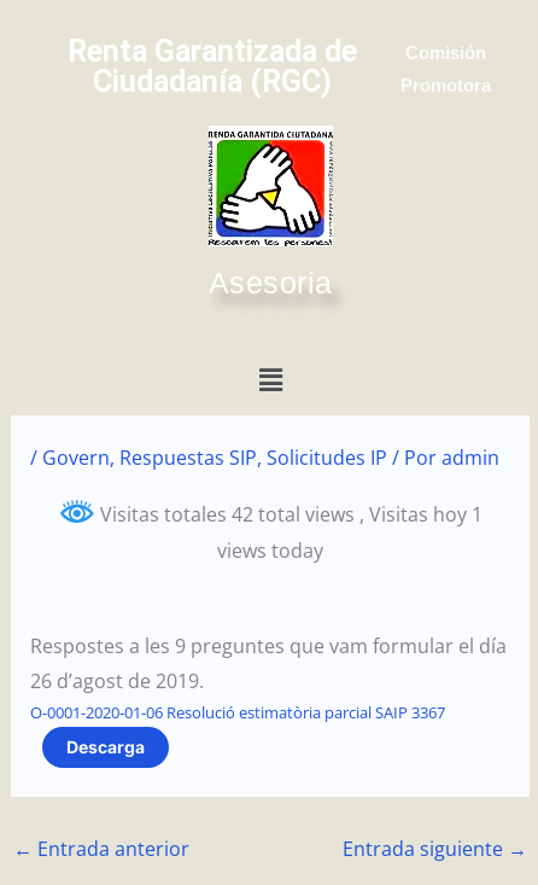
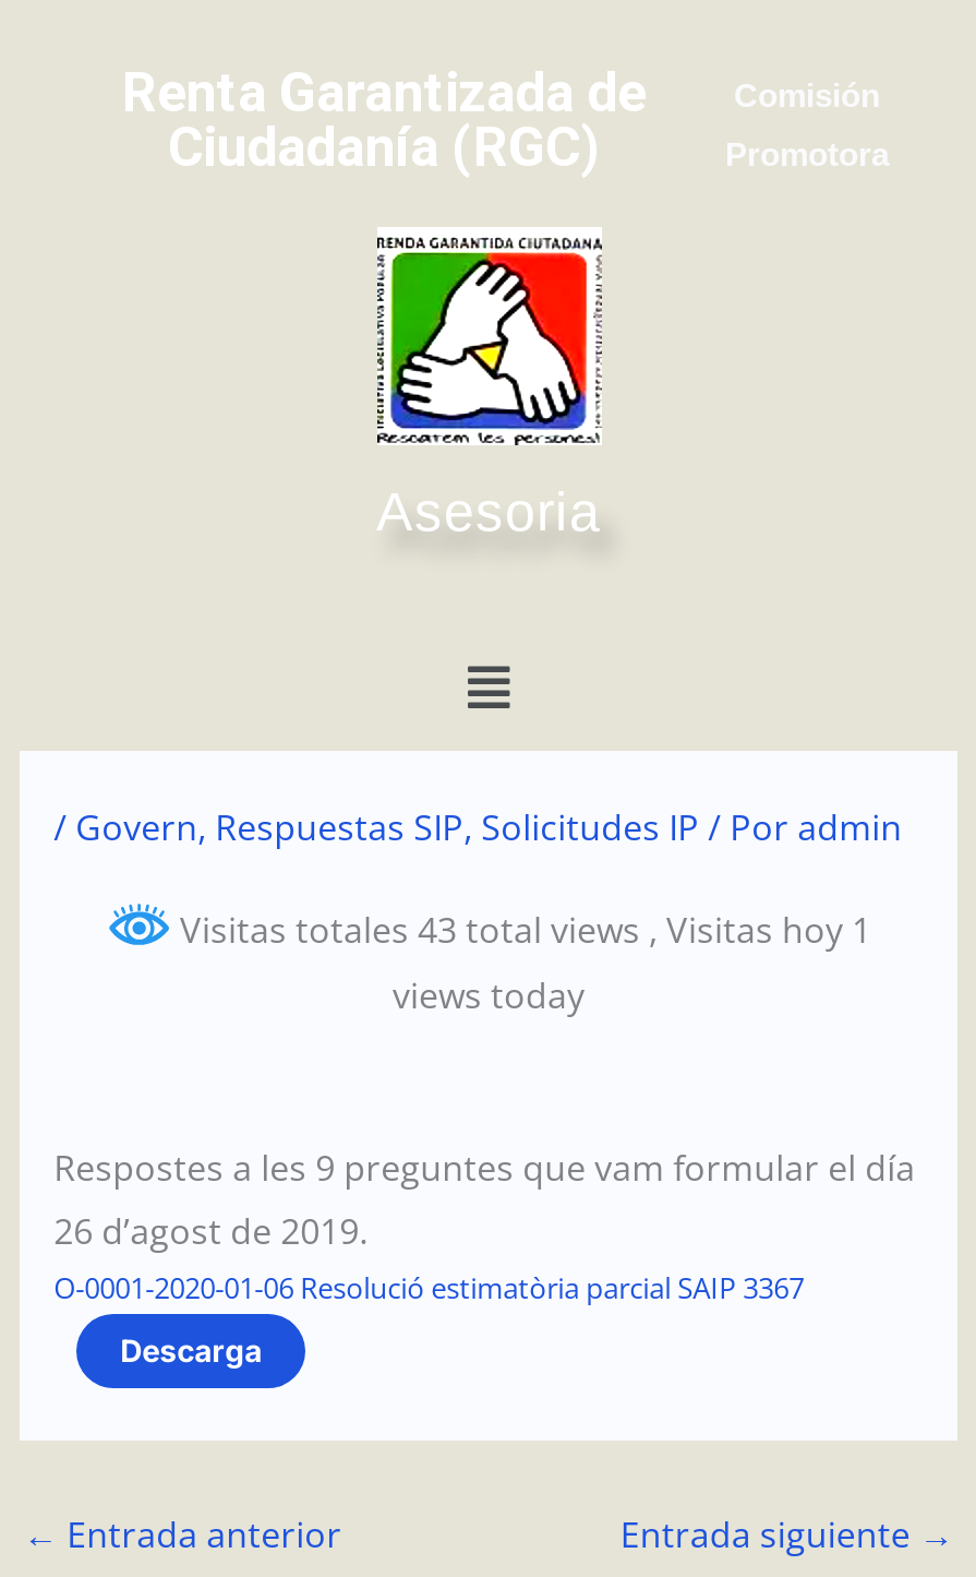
[95,501,482,527] Visitas totales 42 total views, Visitas hoy 1 -> [171,905,871,953] Visitas totales 43 total views, Visitas hoy 1

